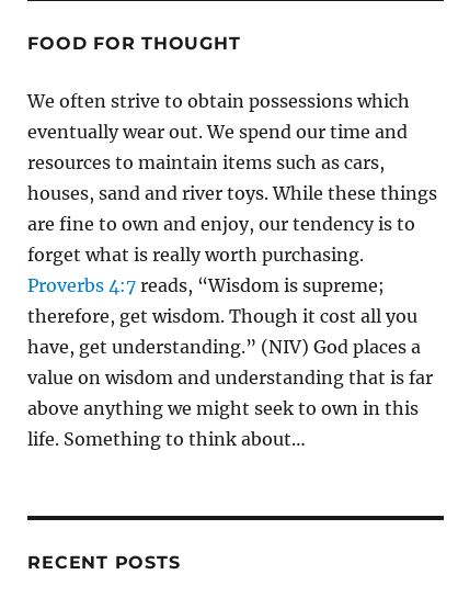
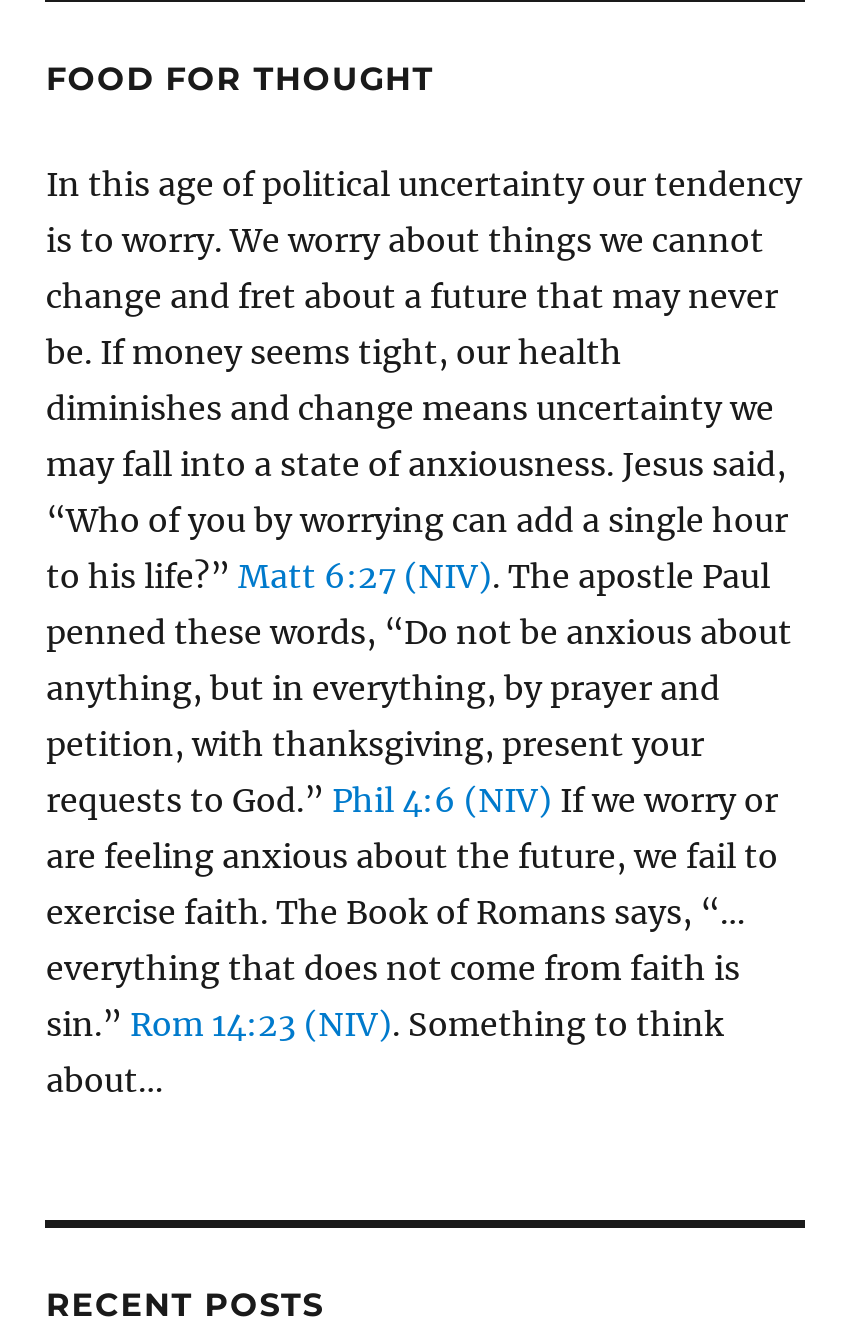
[28,90,438,450] We often strive to obtain possessions which | eventually wear out. We spend our time and | resources to maintain items such as cars, | houses, sand and river toys. While these things | are fine to own and enjoy, our tendency is to | forget what is really worth purchasing. | Proverbs 4:7 reads, “Wisdom is supreme; | therefore, get wisdom. Though it cost all you | have, get understanding.” (NIV) God places a | value on wisdom and understanding that is far | above anything we might seek to own in this | life. Something to think about… -> [46,165,802,1101] In this age of political uncertainty our tendency | is to worry. We worry about things we cannot | change and fret about a future that may never | be. If money seems tight, our health | diminishes and change means uncertainty we | may fall into a state of anxiousness. Jesus said, | “Who of you by worrying can add a single hour | to his life?” Matt 6:27 (NIV). The apostle Paul | penned these words, “Do not be anxious about | anything, but in everything, by prayer and | petition, with thanksgiving, present your | requests to God.” Phil 4:6 (NIV) If we worry or | are feeling anxious about the future, we fail to | exercise faith. The Book of Romans says, “… | everything that does not come from faith is | sin.” Rom 14:23 (NIV). Something to think | about…

